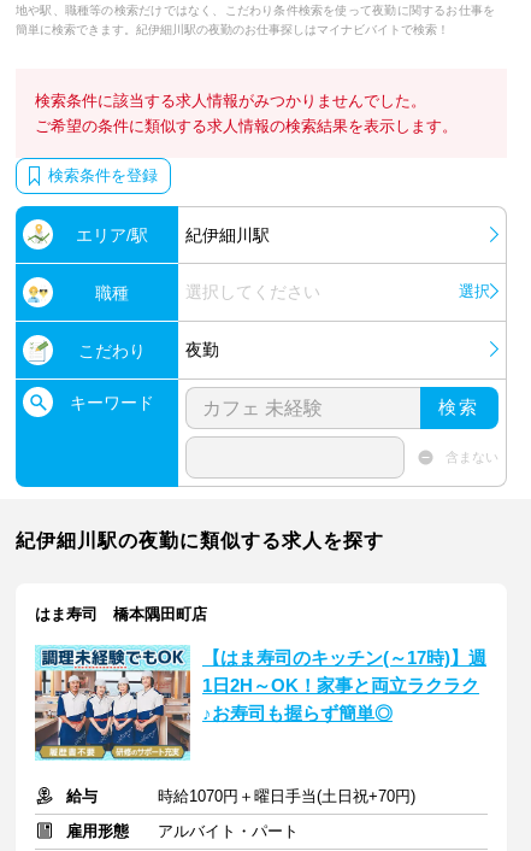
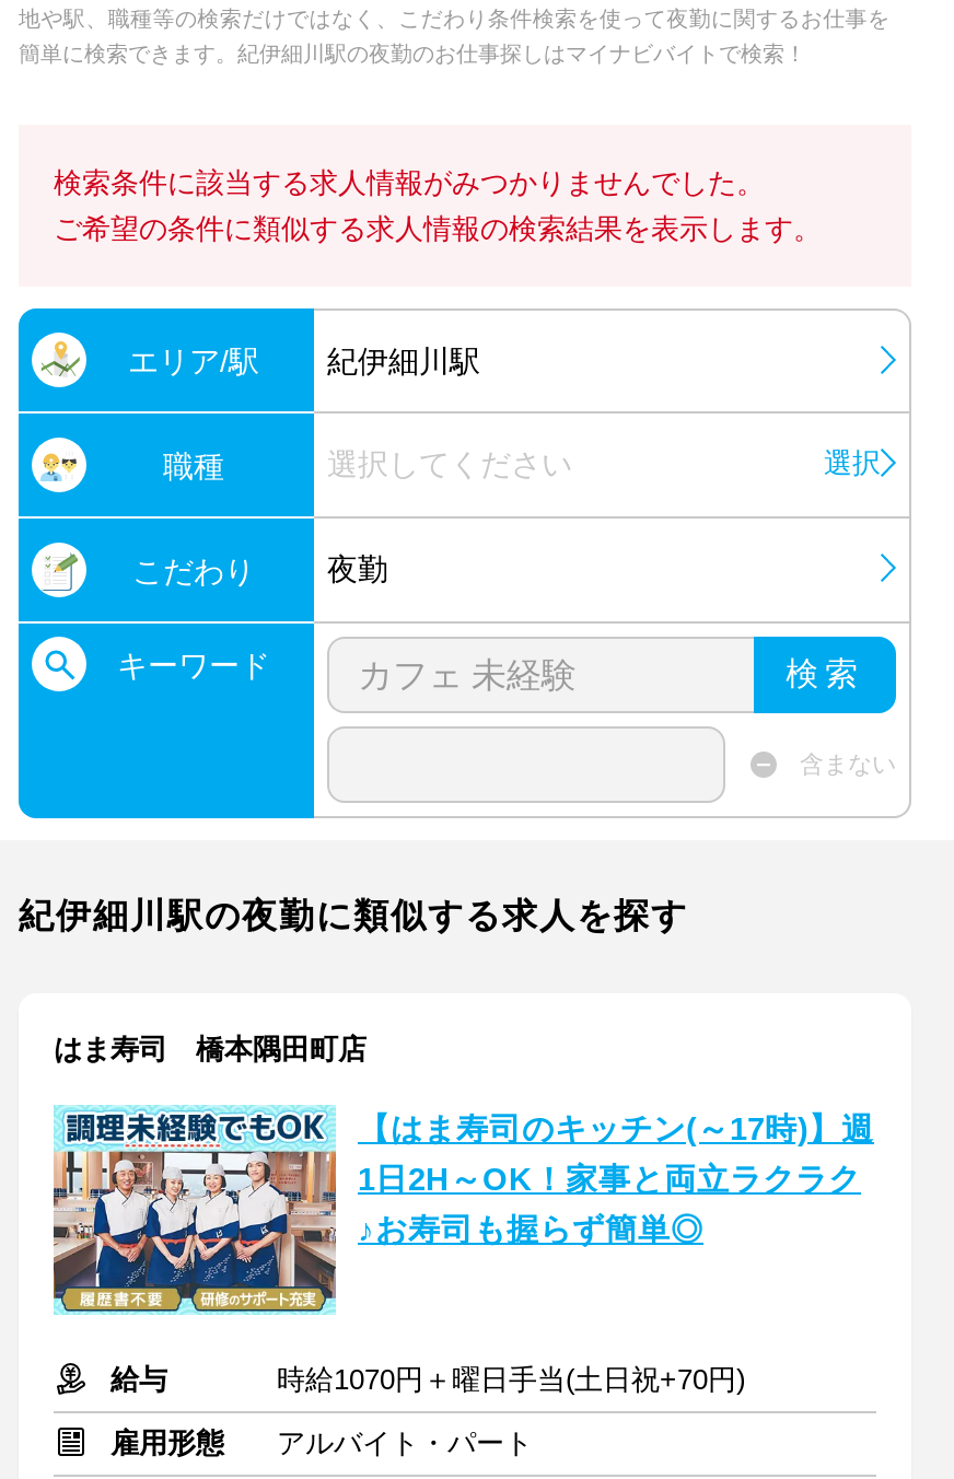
[48,166,158,185] 検索条件を登録 -> none

